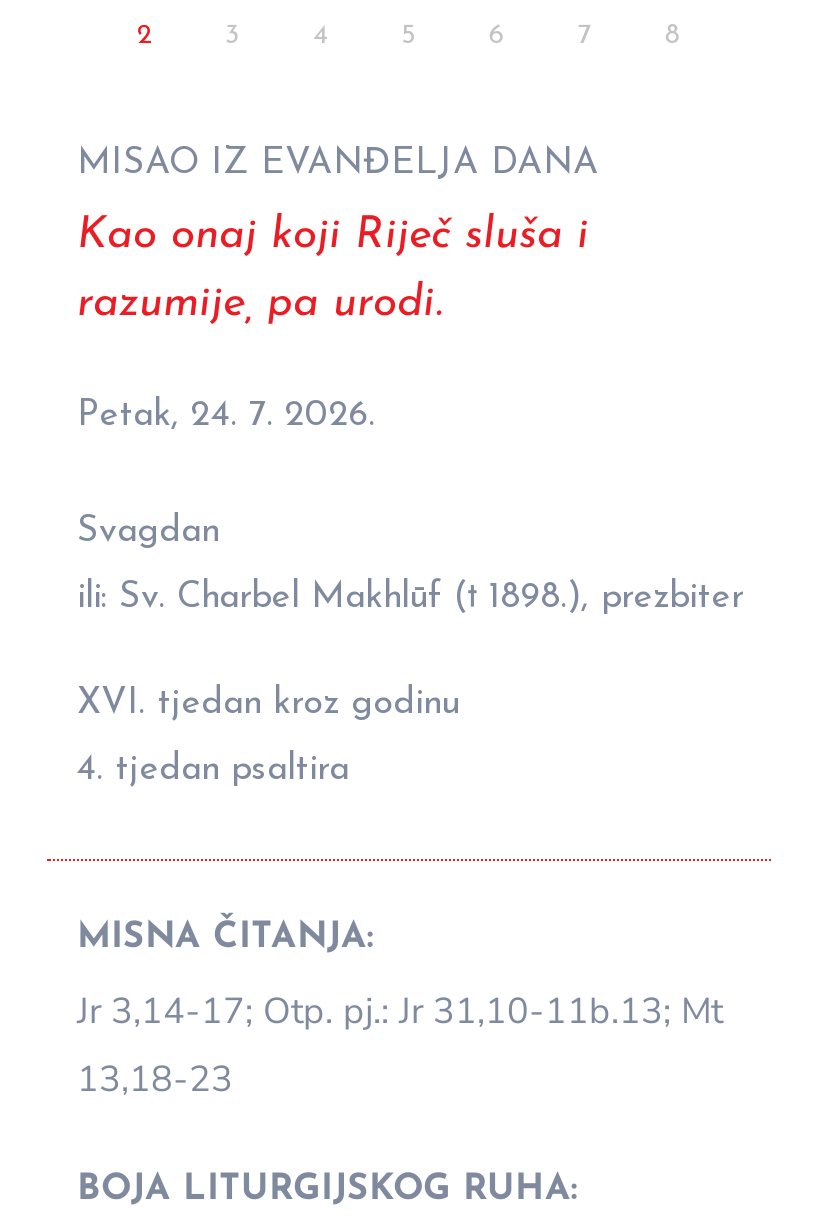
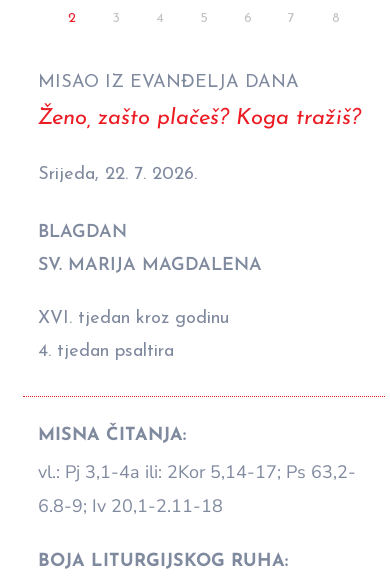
[77,213,743,617] Kao onaj koji Riječ sluša i | razumije, pa urodi. | Petak, 24. 7. 2026. | Svagdan | ili: Sv. Charbel Makhlūf († 1898.), prezbiter -> [38,107,361,275] Ženo, zašto plačeš? Koga tražiš? | Srijeda, 22. 7. 2026. | BLAGDAN | SV. MARIJA MAGDALENA
[77,987,723,1103] Jr 3,14-17; Otp. pj.: Jr 31,10-11b.13; Mt | 13,18-23 -> [38,460,356,518] vl.: Pj 3,1-4a ili: 2Kor 5,14-17; Ps 63,2- | 6.8-9; Iv 20,1-2.11-18

